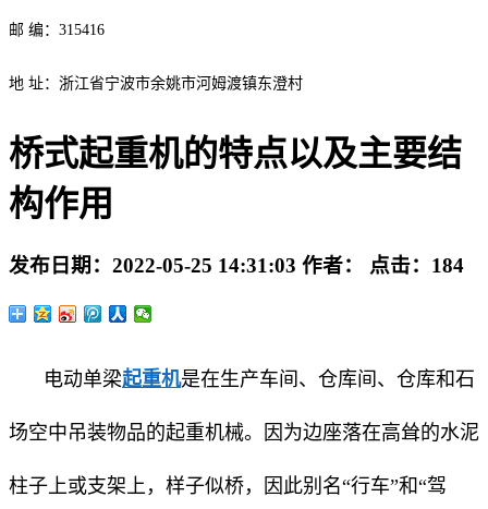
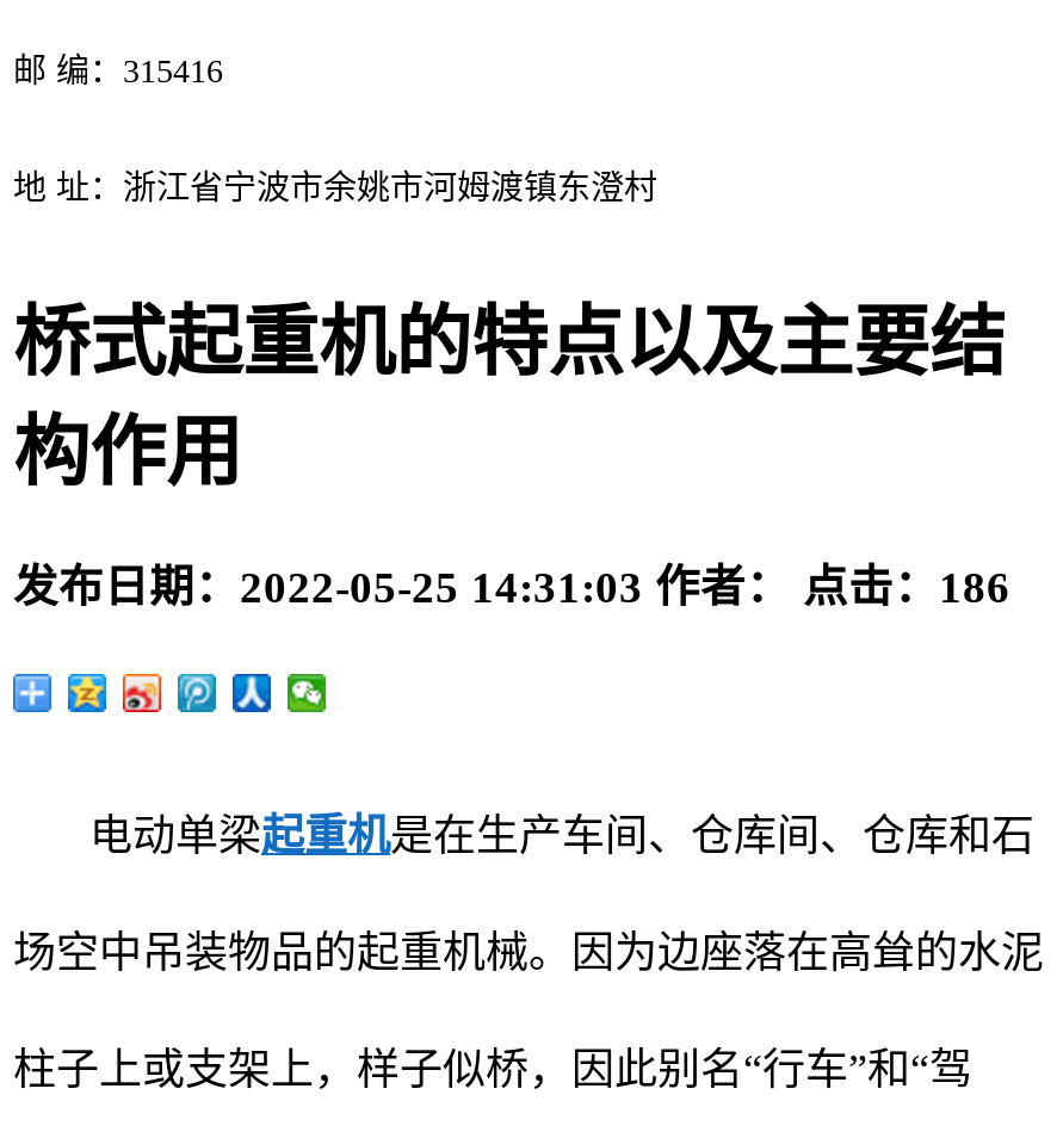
[9,254,464,277] 发布日期：2022-05-25 14:31:03作者：点击：184 -> [13,562,1011,612] 发布日期：2022-05-25 14:31:03作者：点击：186

